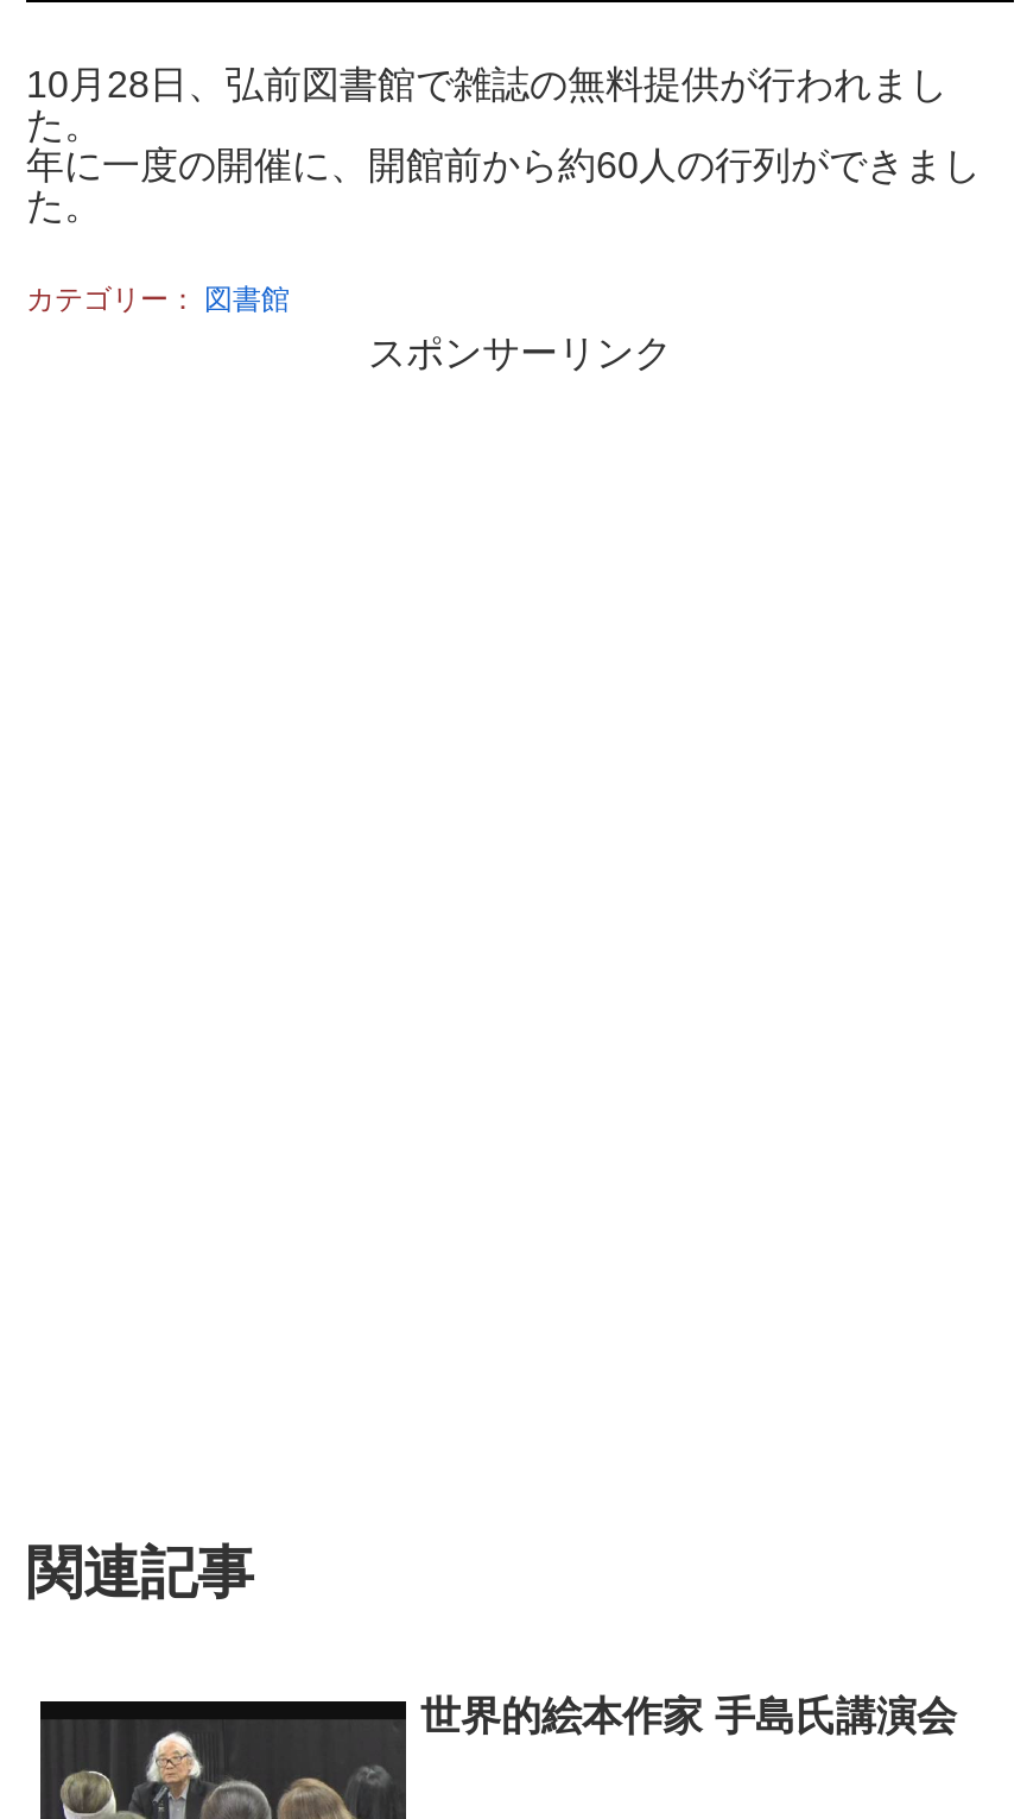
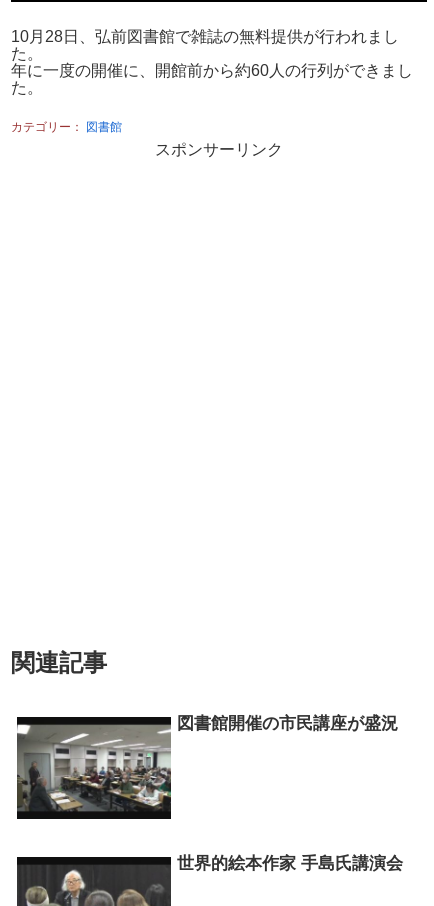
none -> [17,714,398,820] [image] | 図書館開催の市民講座が盛況

